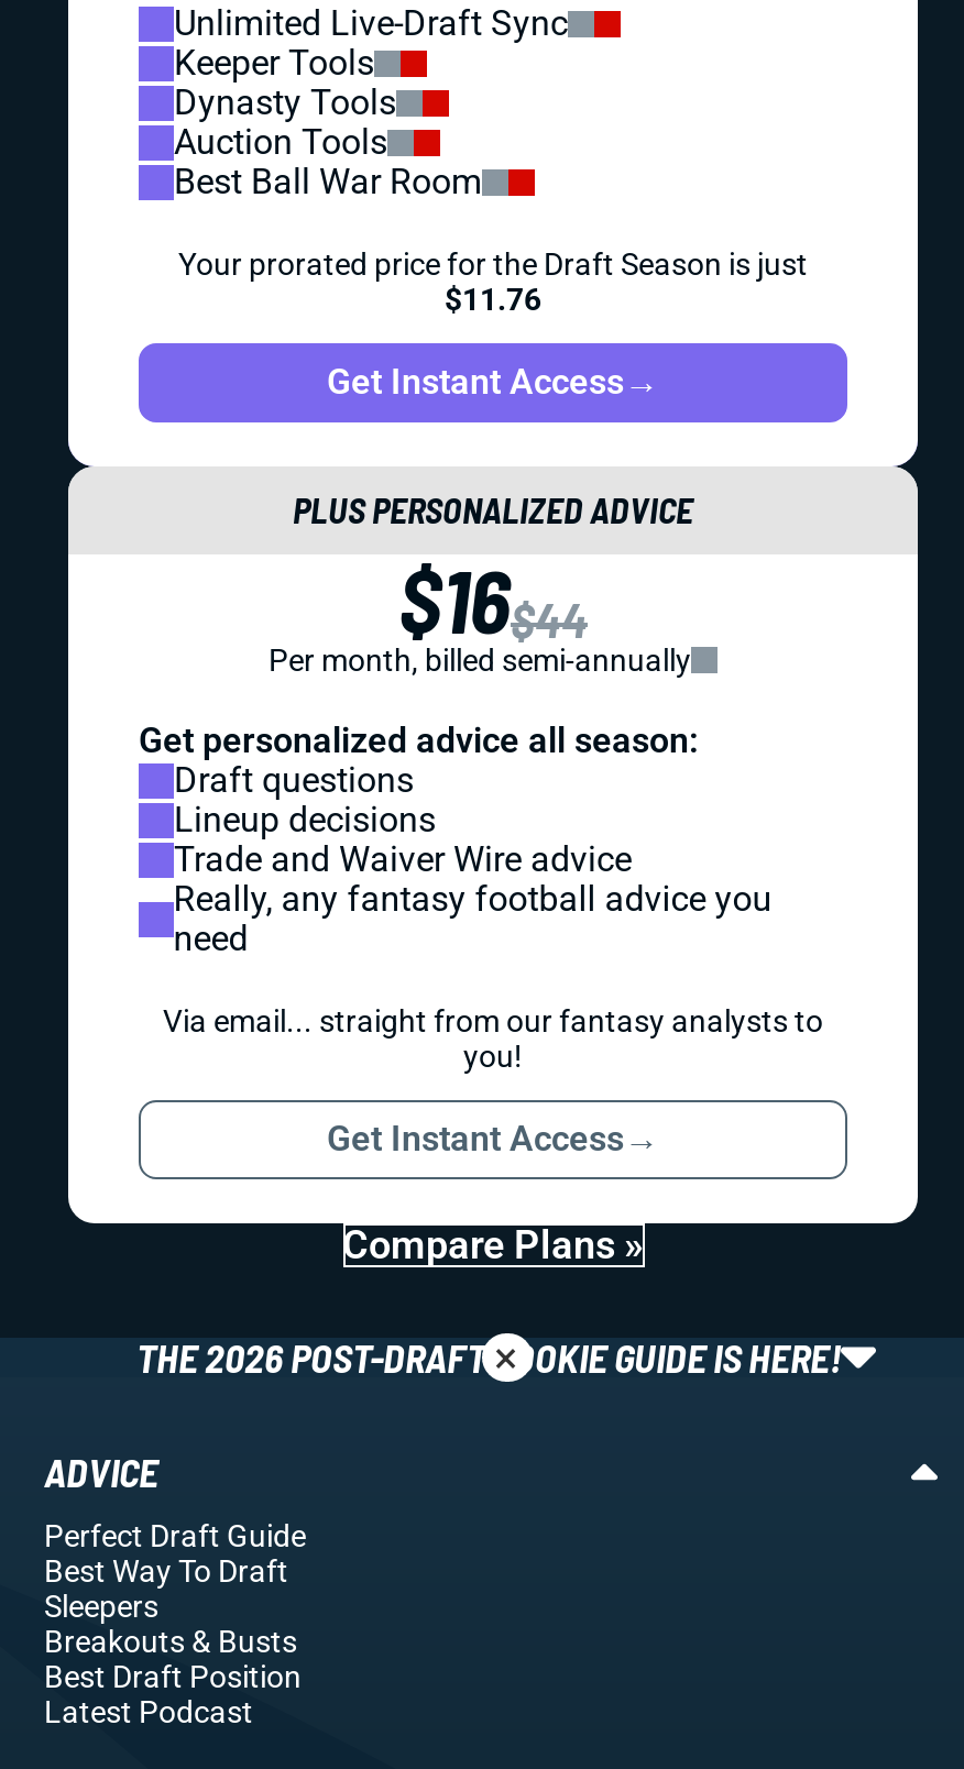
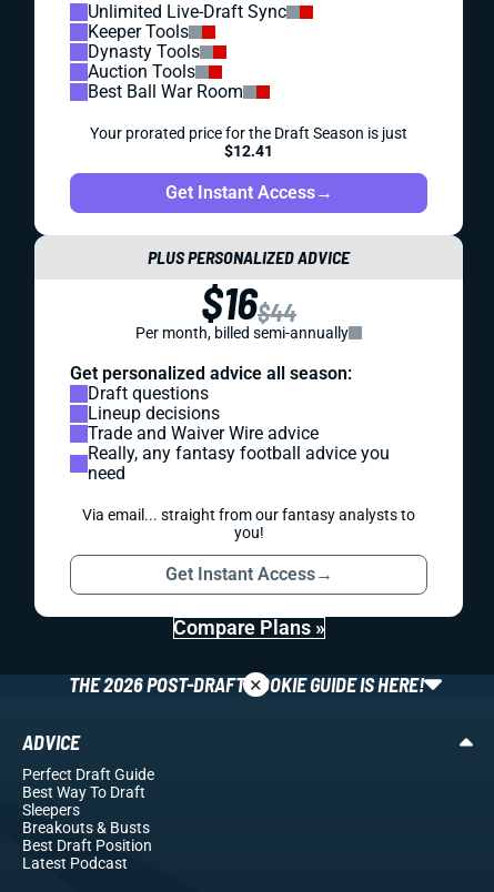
[445,282,541,317] $11.76 -> [224,142,273,160] $12.41

